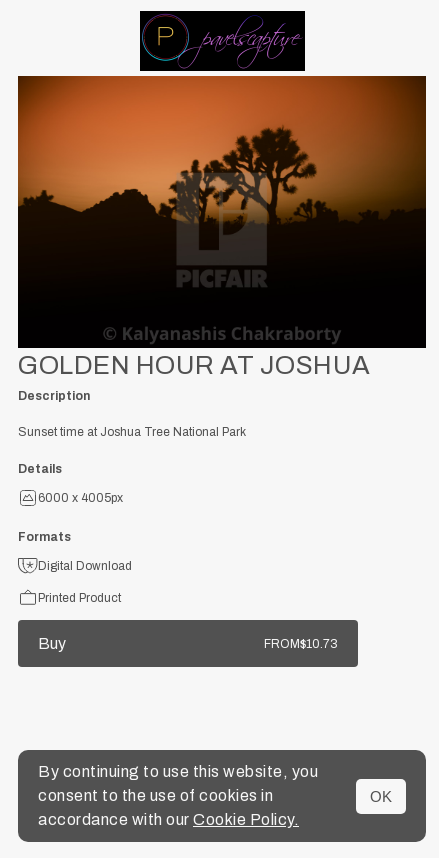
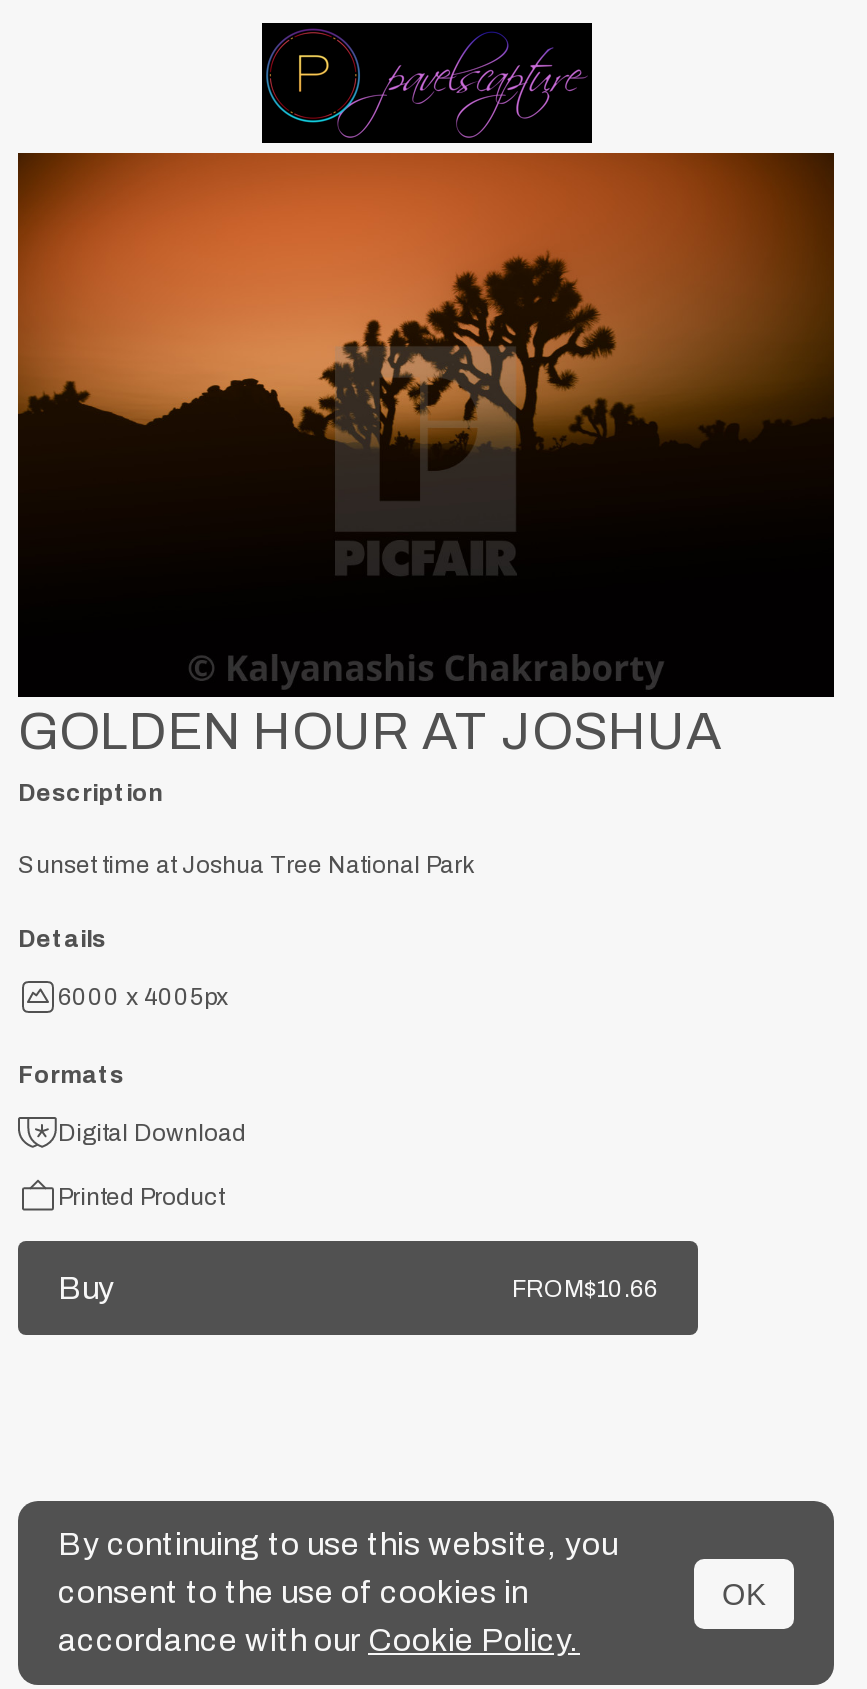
[264,637,338,651] FROM$10.73 -> [512,1275,658,1303] FROM$10.66

